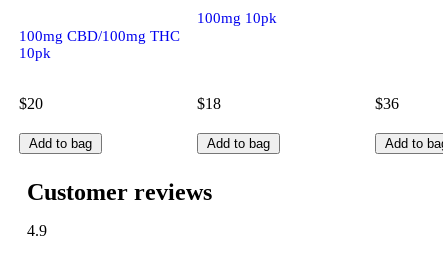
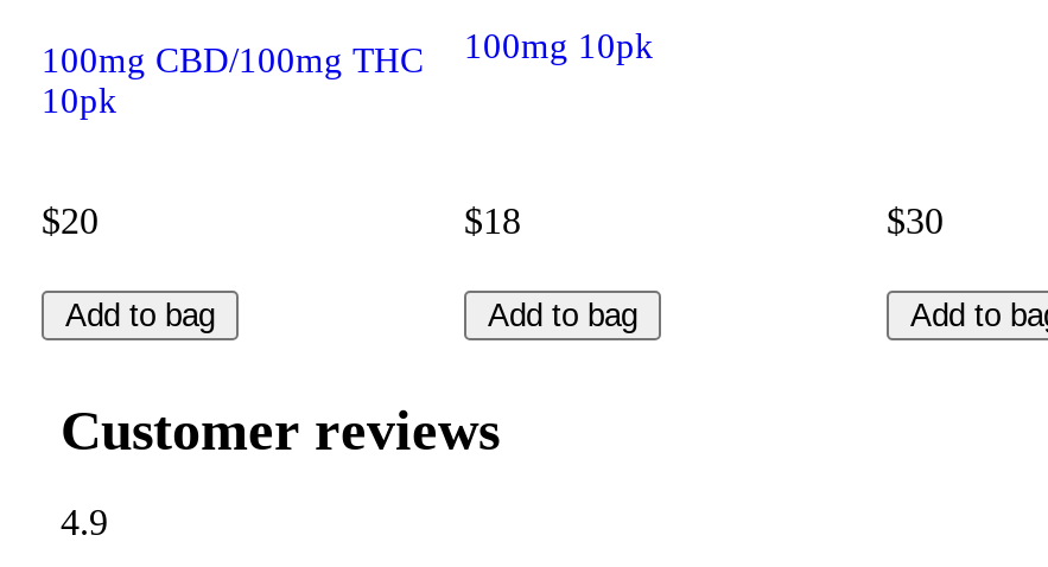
[375,95,399,112] $36 -> [887,200,944,241] $30

